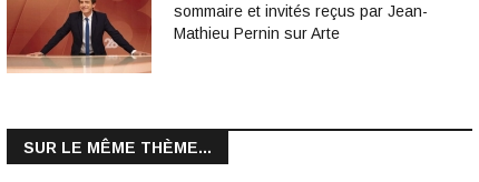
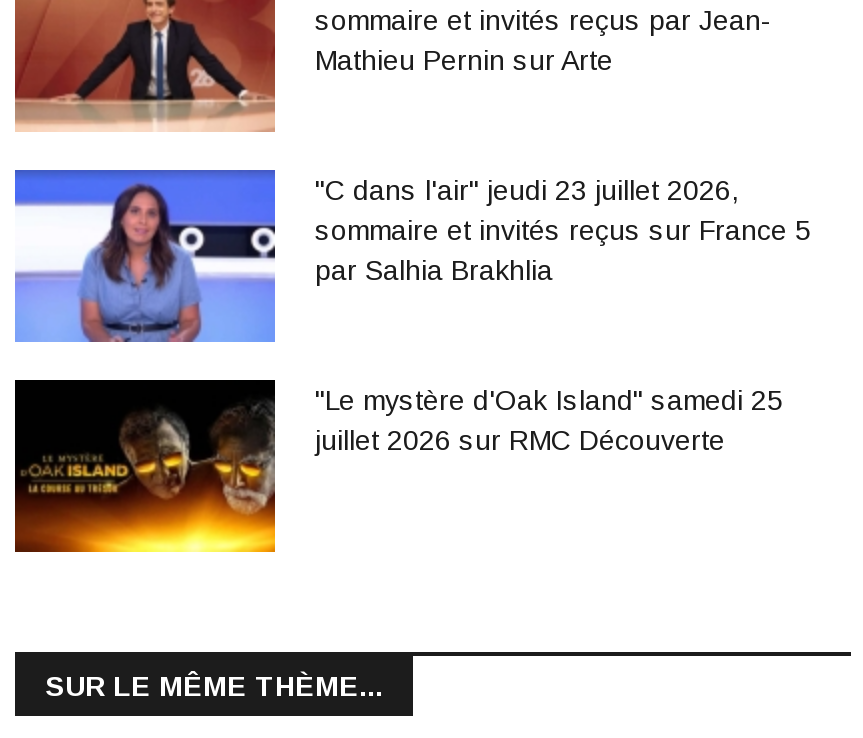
none -> [13,168,811,344] [image] | "C dans l'air" jeudi 23 juillet 2026, | sommaire et invités reçus sur France 5 | par Salhia Brakhlia
none -> [13,378,783,554] [image] | "Le mystère d'Oak Island" samedi 25 | juillet 2026 sur RMC Découverte

